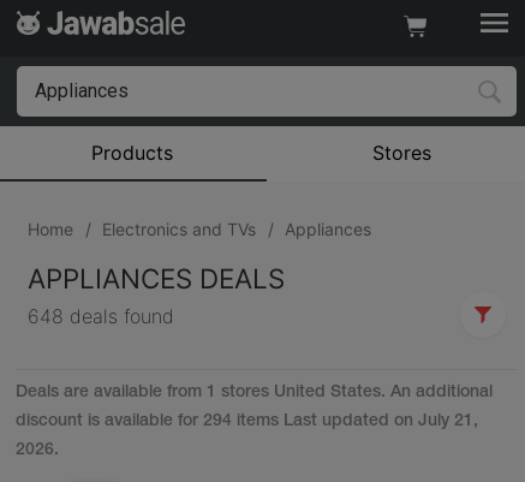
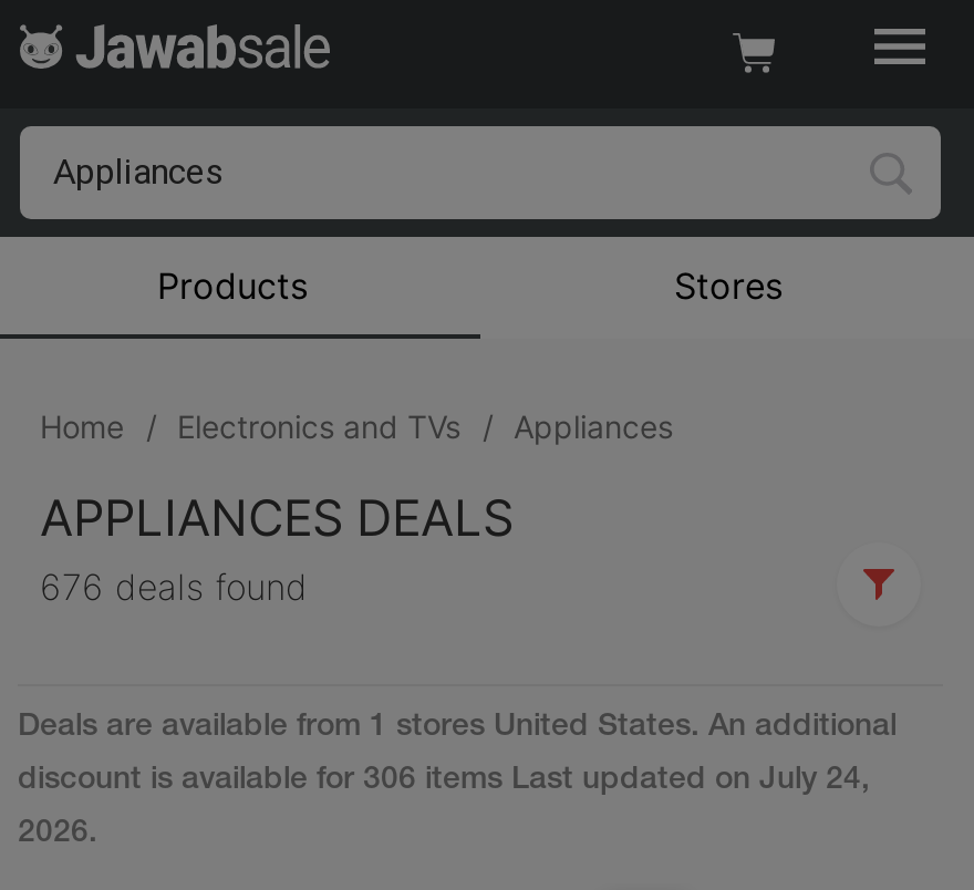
[28,304,174,328] 648 deals found -> [40,565,308,609] 676 deals found
[16,413,478,429] discount is available for 294 items Last updated on July 21, -> [18,766,870,795] discount is available for 306 items Last updated on July 24,

